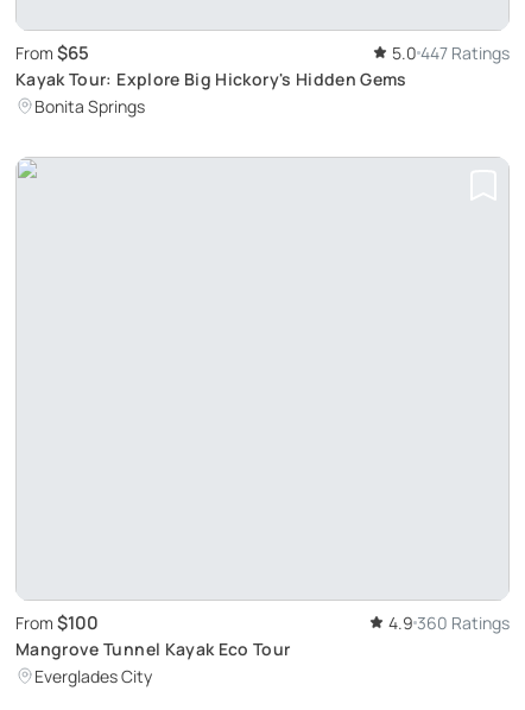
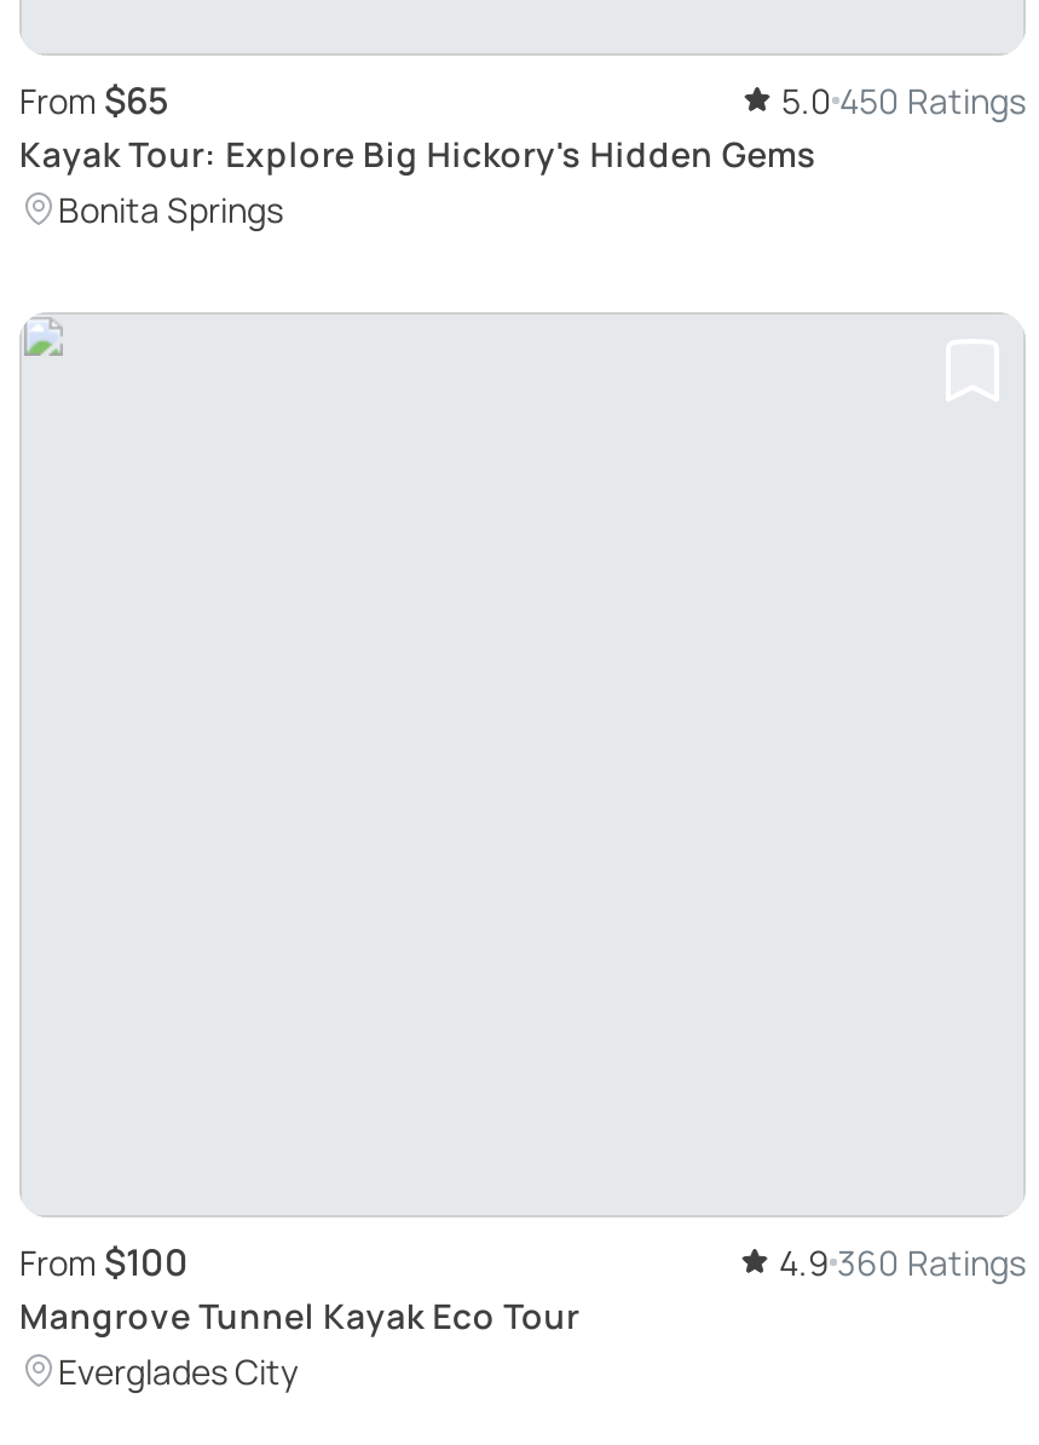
[392,41,510,64] 5.0 447 Ratings -> [781,76,1026,122] 5.0 450 Ratings

